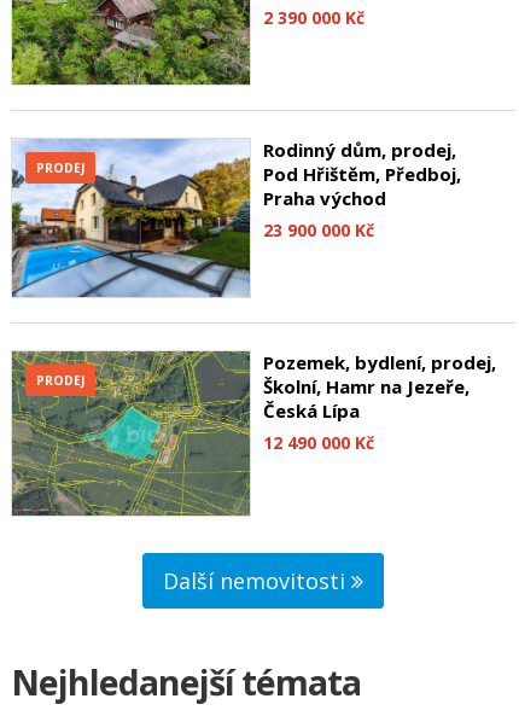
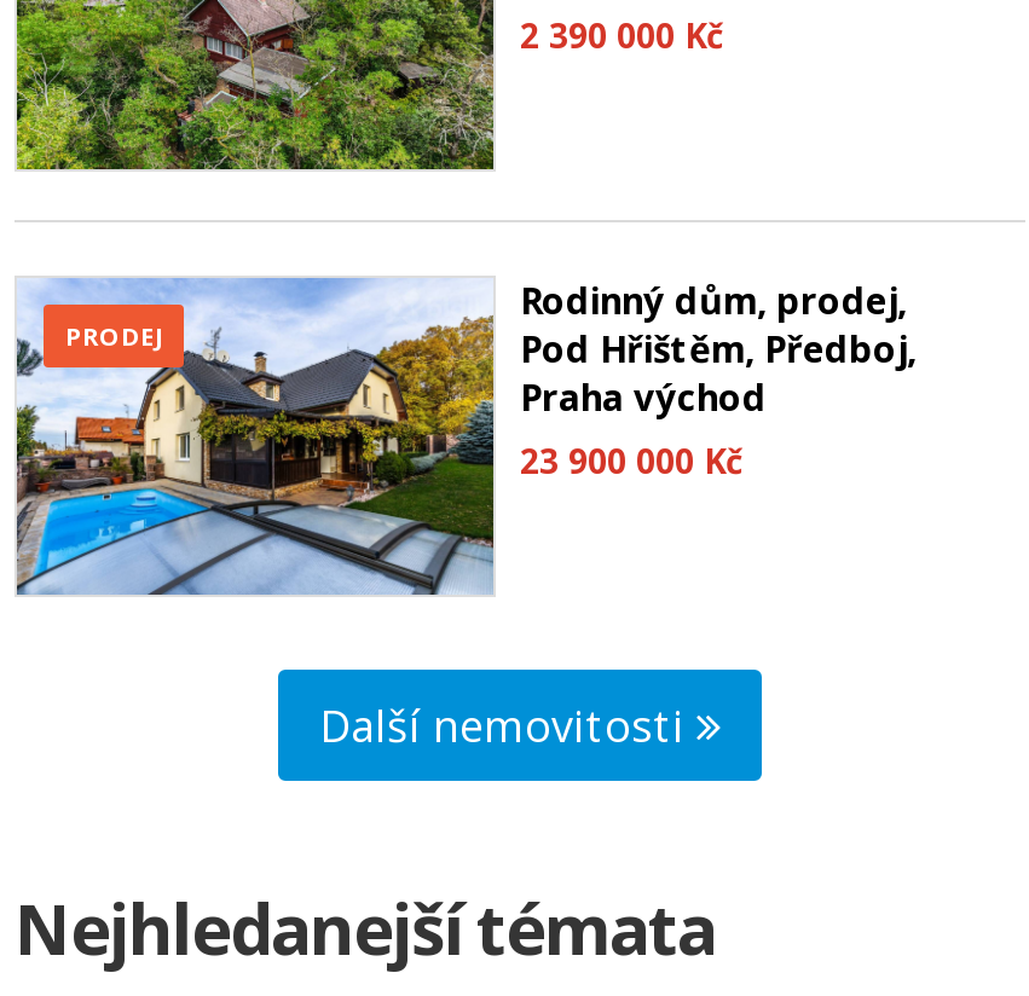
[11,350,250,517] [image] | PRODEJ -> none
[263,350,496,454] Pozemek, bydlení, prodej, | Školní, Hamr na Jezeře, | Česká Lípa | 12 490 000 Kč -> none

